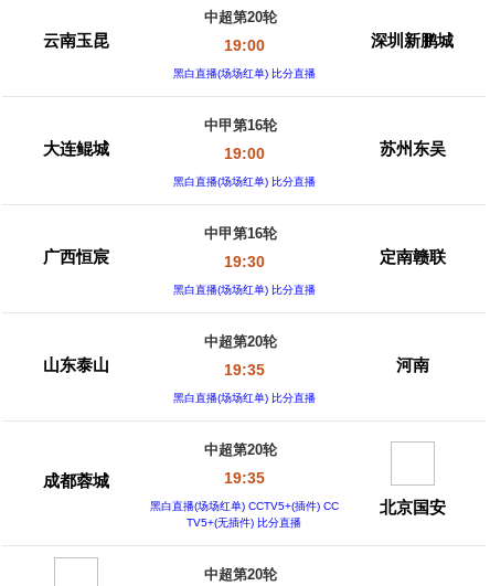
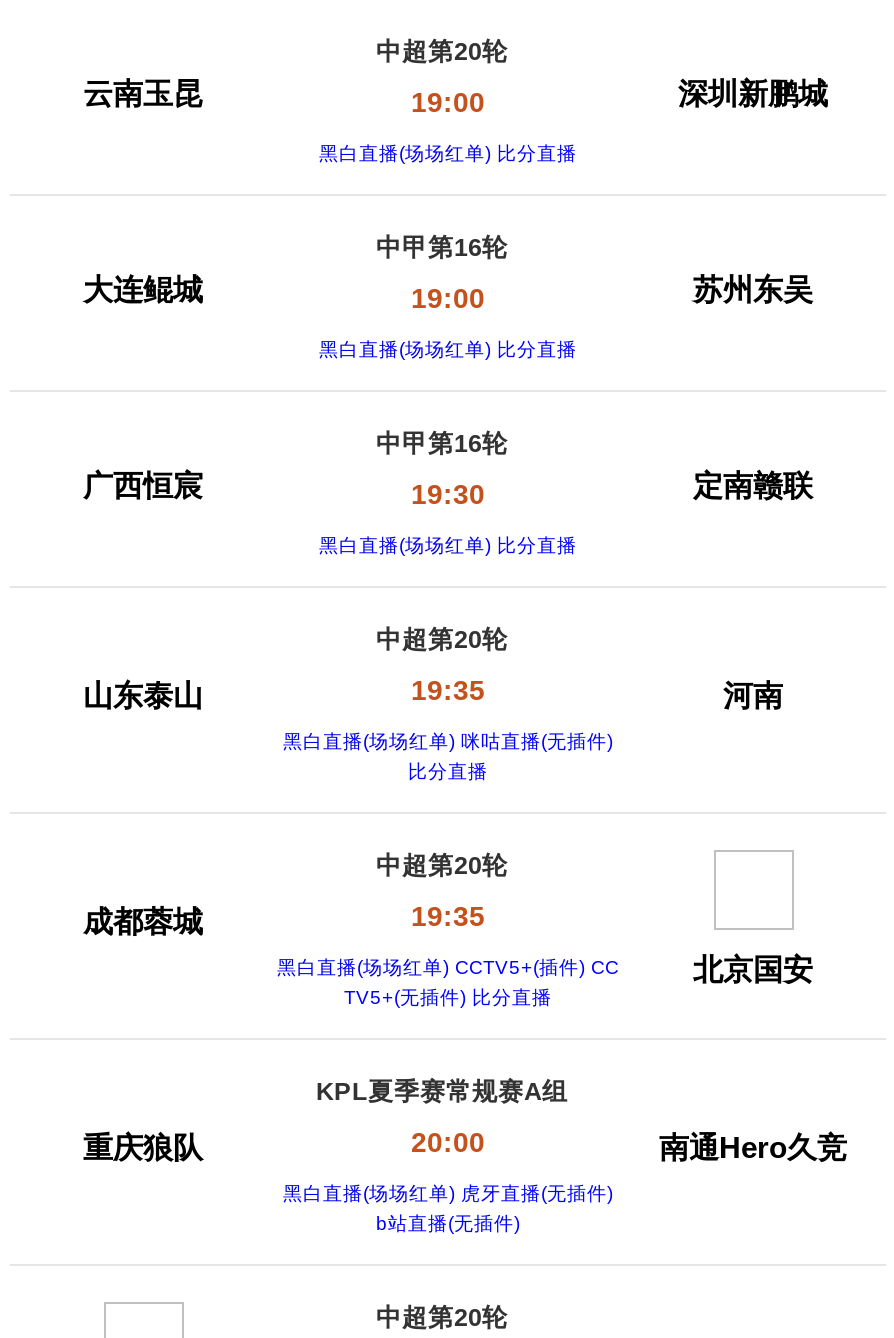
[173,392,315,404] 黑白直播(场场红单)比分直播 -> [283,730,613,782] 黑白直播(场场红单)咪咕直播(无插件) | 比分直播
none -> [83,1130,203,1164] 重庆狼队
none -> [283,1078,613,1234] KPL夏季赛常规赛A组 | 20:00 | 黑白直播(场场红单)虎牙直播(无插件) | b站直播(无插件)
none -> [659,1130,847,1164] 南通Hero久竞

